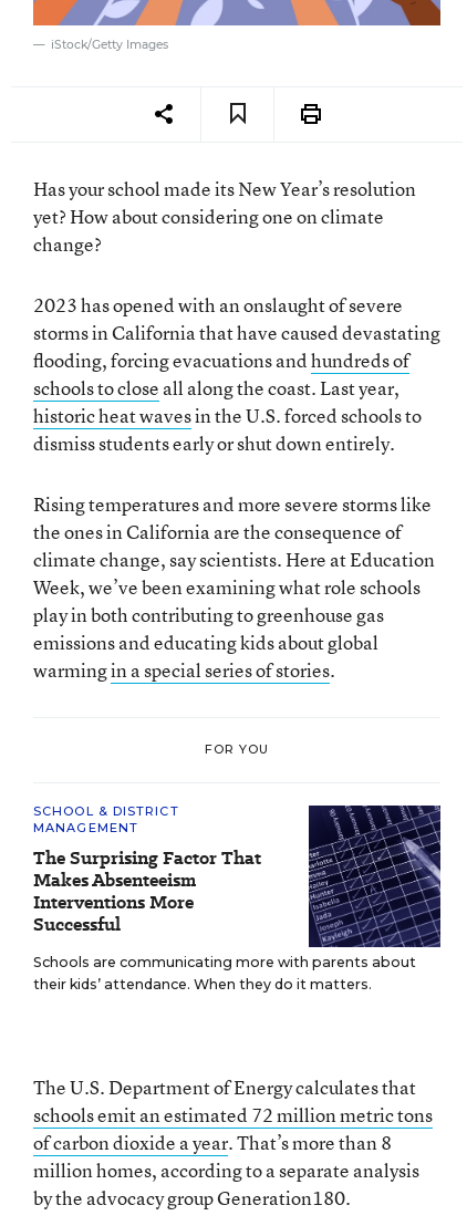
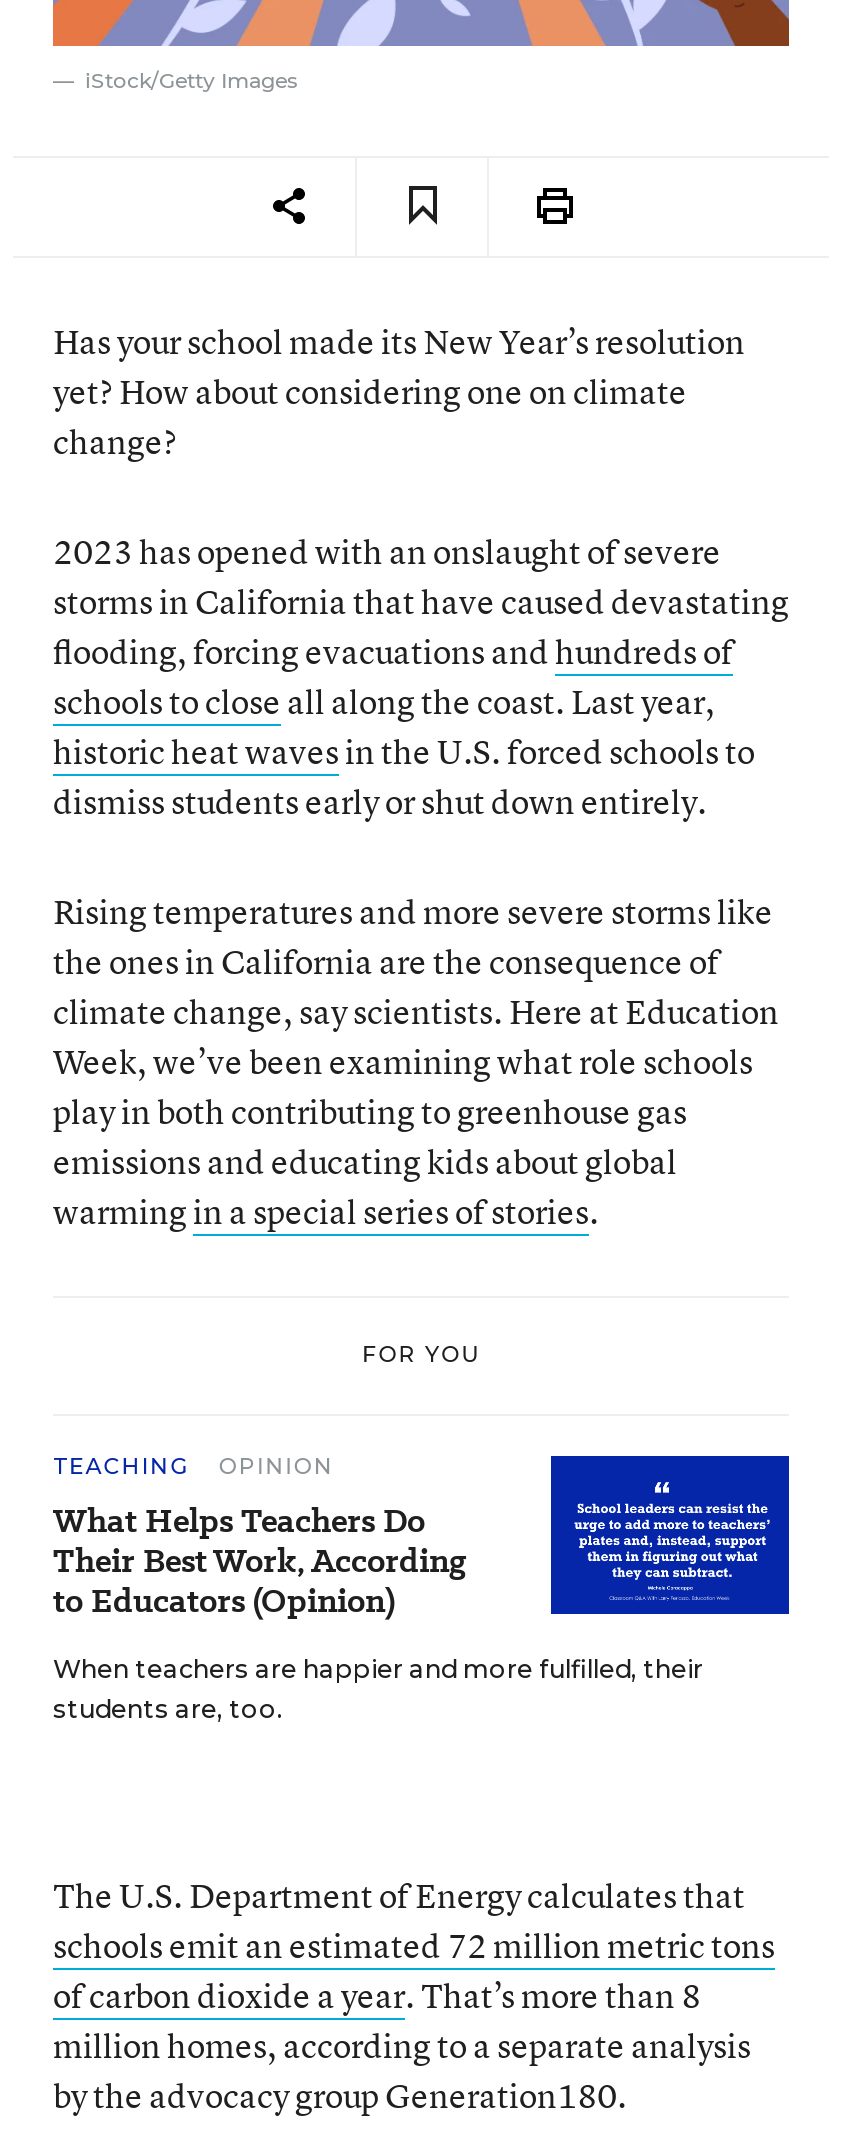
[33,803,261,937] SCHOOL & DISTRICT | MANAGEMENT | The Surprising Factor That | Makes Absenteeism | Interventions More | Successful -> [53,1451,467,1623] TEACHING | OPINION | What Helps Teachers Do | Their Best Work, According | to Educators (Opinion)
[33,804,442,992] [image] | Schools are communicating more with parents about | their kids’ attendance. When they do it matters. -> [53,1454,791,1723] [image] | When teachers are happier and more fulfilled, their | students are, too.

